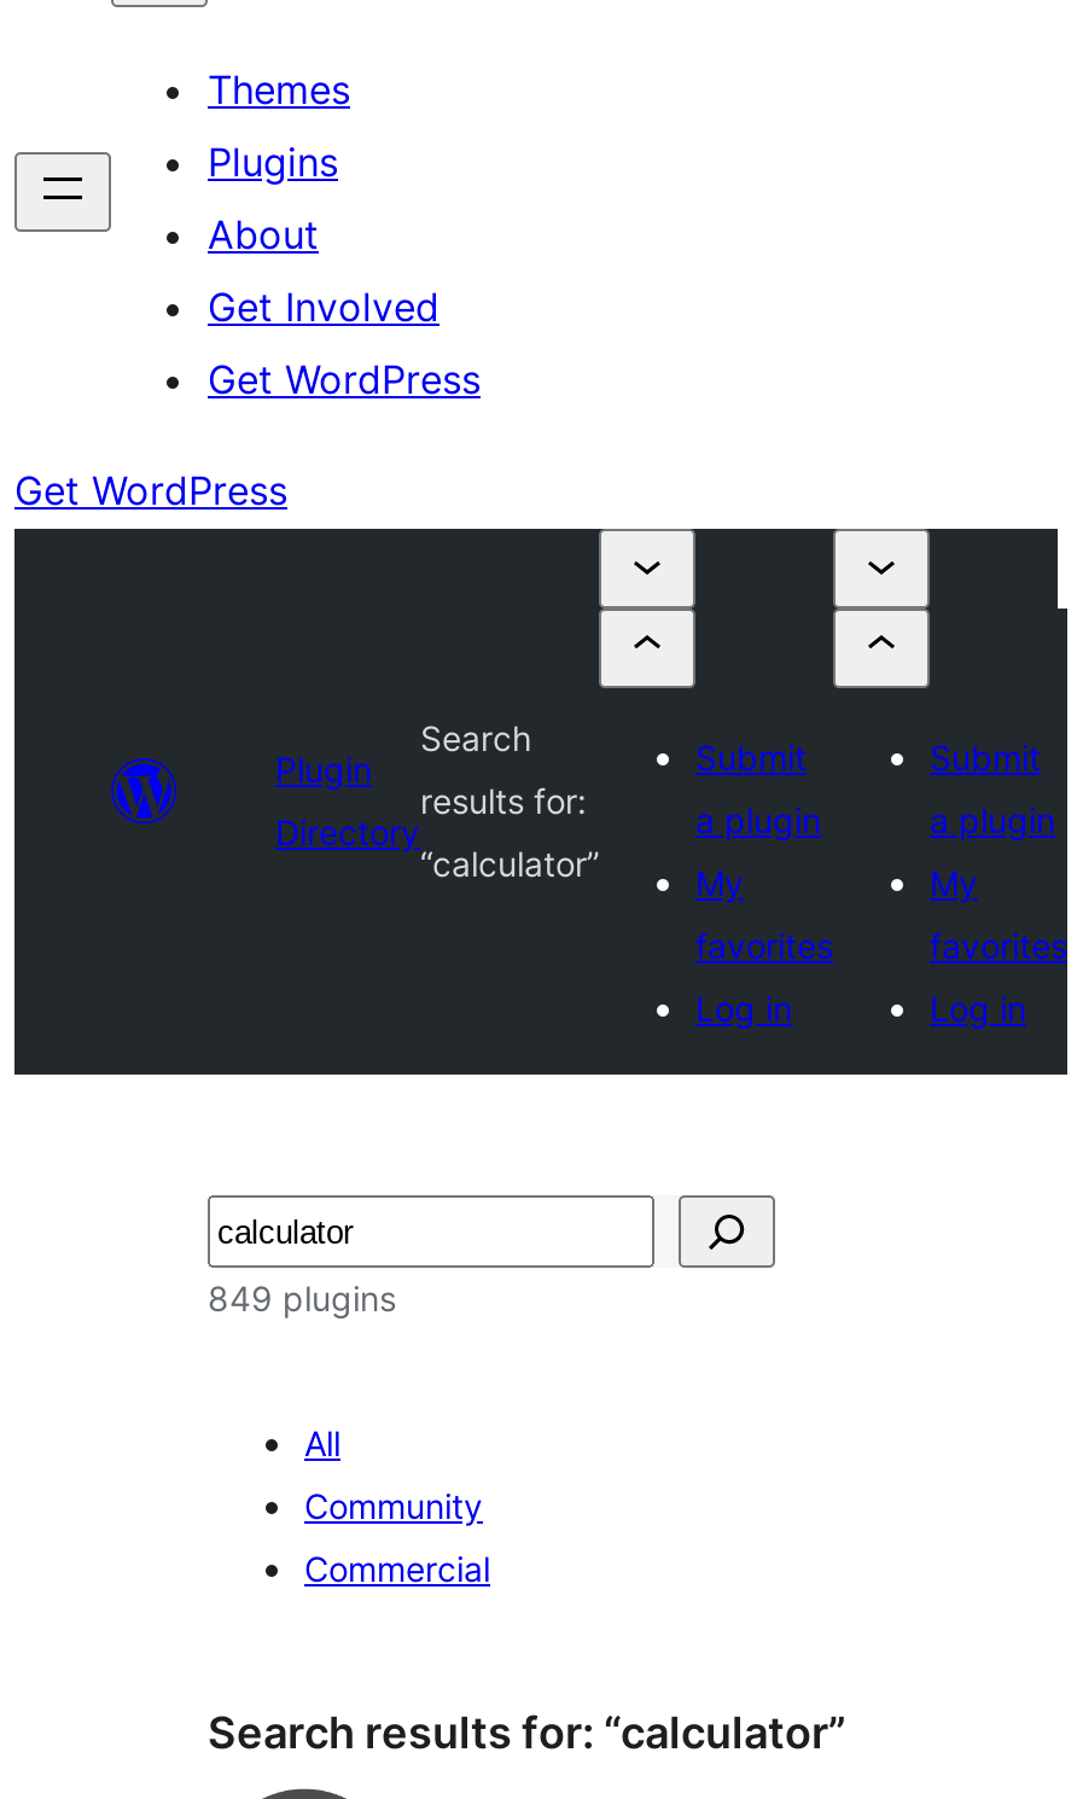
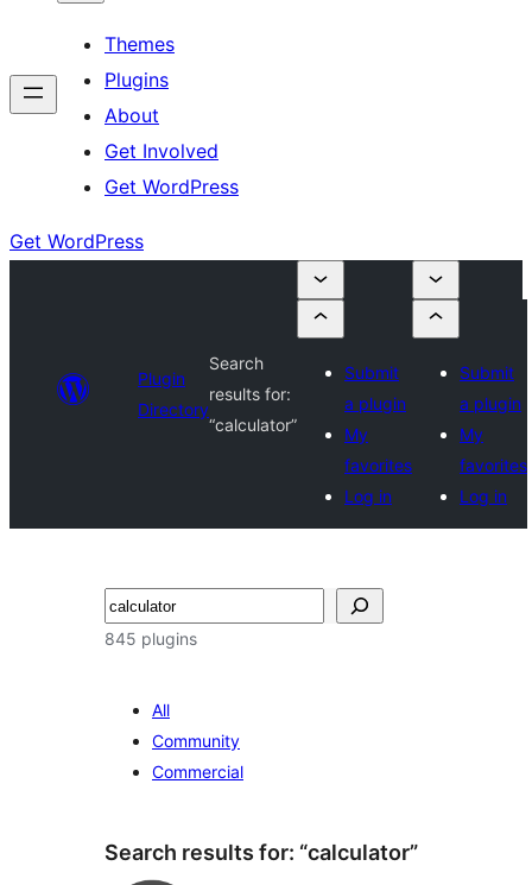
[208,1277,396,1318] 849 plugins -> [104,628,197,649] 845 plugins

